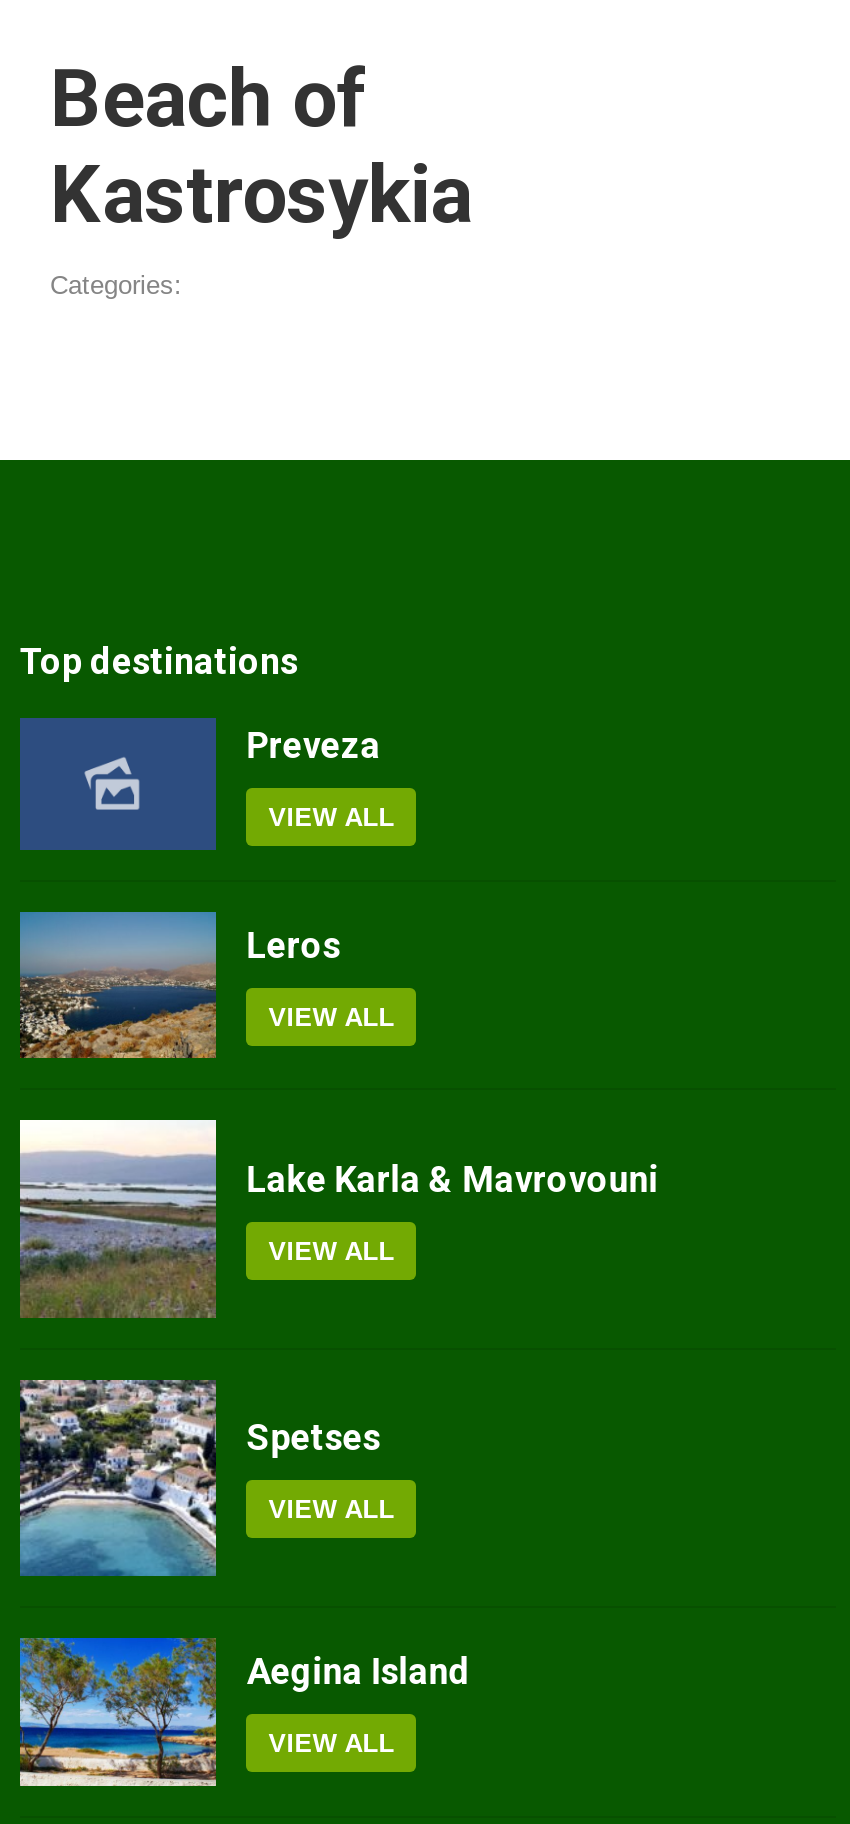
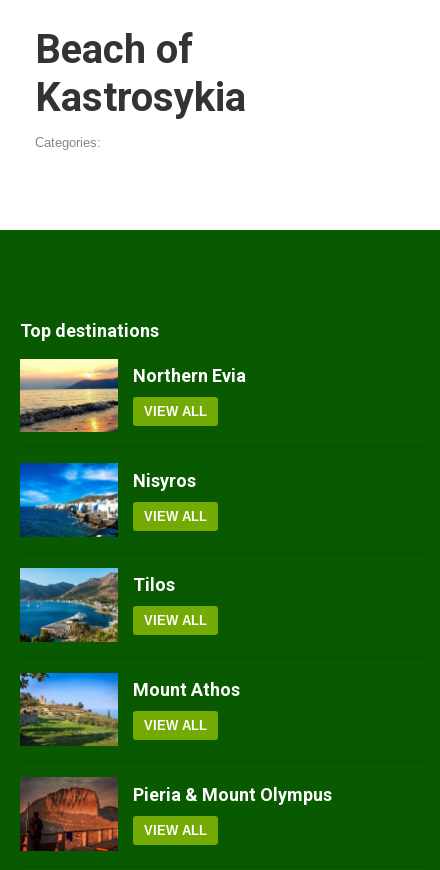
[18,717,380,851] [image] | Preveza -> [19,358,246,433] [image] | Northern Evia
[18,911,340,1061] [image] | Leros -> [19,462,196,537] [image] | Nisyros
[18,1119,658,1319] [image] | Lake Karla & Mavrovouni -> [19,568,175,643] [image] | Tilos
[18,1377,380,1577] [image] | Spetses -> [19,672,240,746] [image] | Mount Athos
[18,1635,470,1789] [image] | Aegina Island -> [19,776,332,852] [image] | Pieria & Mount Olympus

